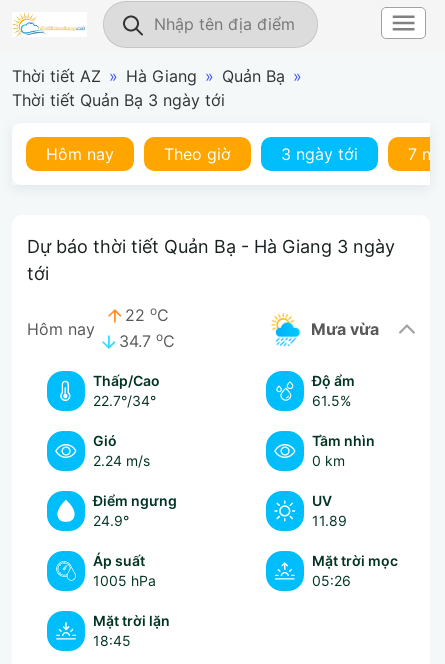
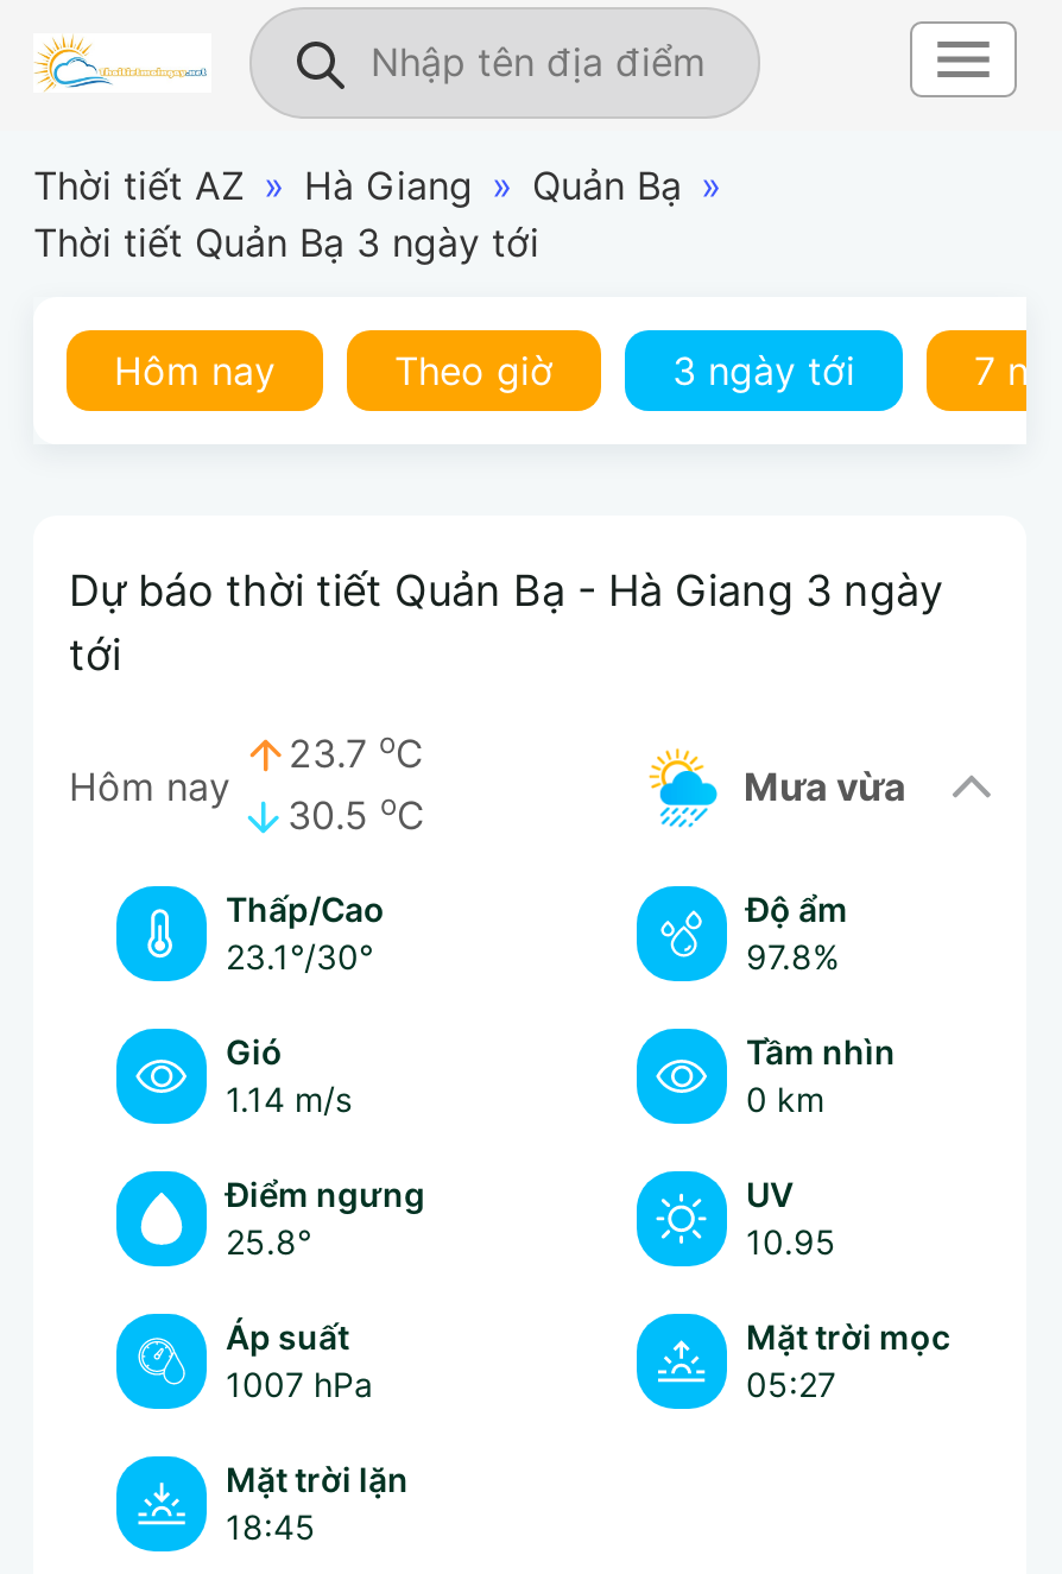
[125,303,169,325] 22 oC -> [289,725,424,777] 23.7 oC
[27,319,175,351] Hôm nay 34.7 oC -> [69,763,425,839] Hôm nay 30.5 oC
[93,392,156,409] 22.7°/34° -> [226,936,373,976] 23.1°/30°
[312,392,351,409] 61.5% -> [746,936,839,976] 97.8%
[93,452,150,469] 2.24 m/s -> [226,1079,352,1119] 1.14 m/s
[93,512,129,529] 24.9° -> [226,1221,311,1262] 25.8°
[312,512,347,529] 11.89 -> [746,1221,836,1262] 10.95
[93,572,156,589] 1005 hPa -> [226,1364,373,1404] 1007 hPa
[312,572,351,589] 05:26 -> [746,1364,836,1404] 05:27

